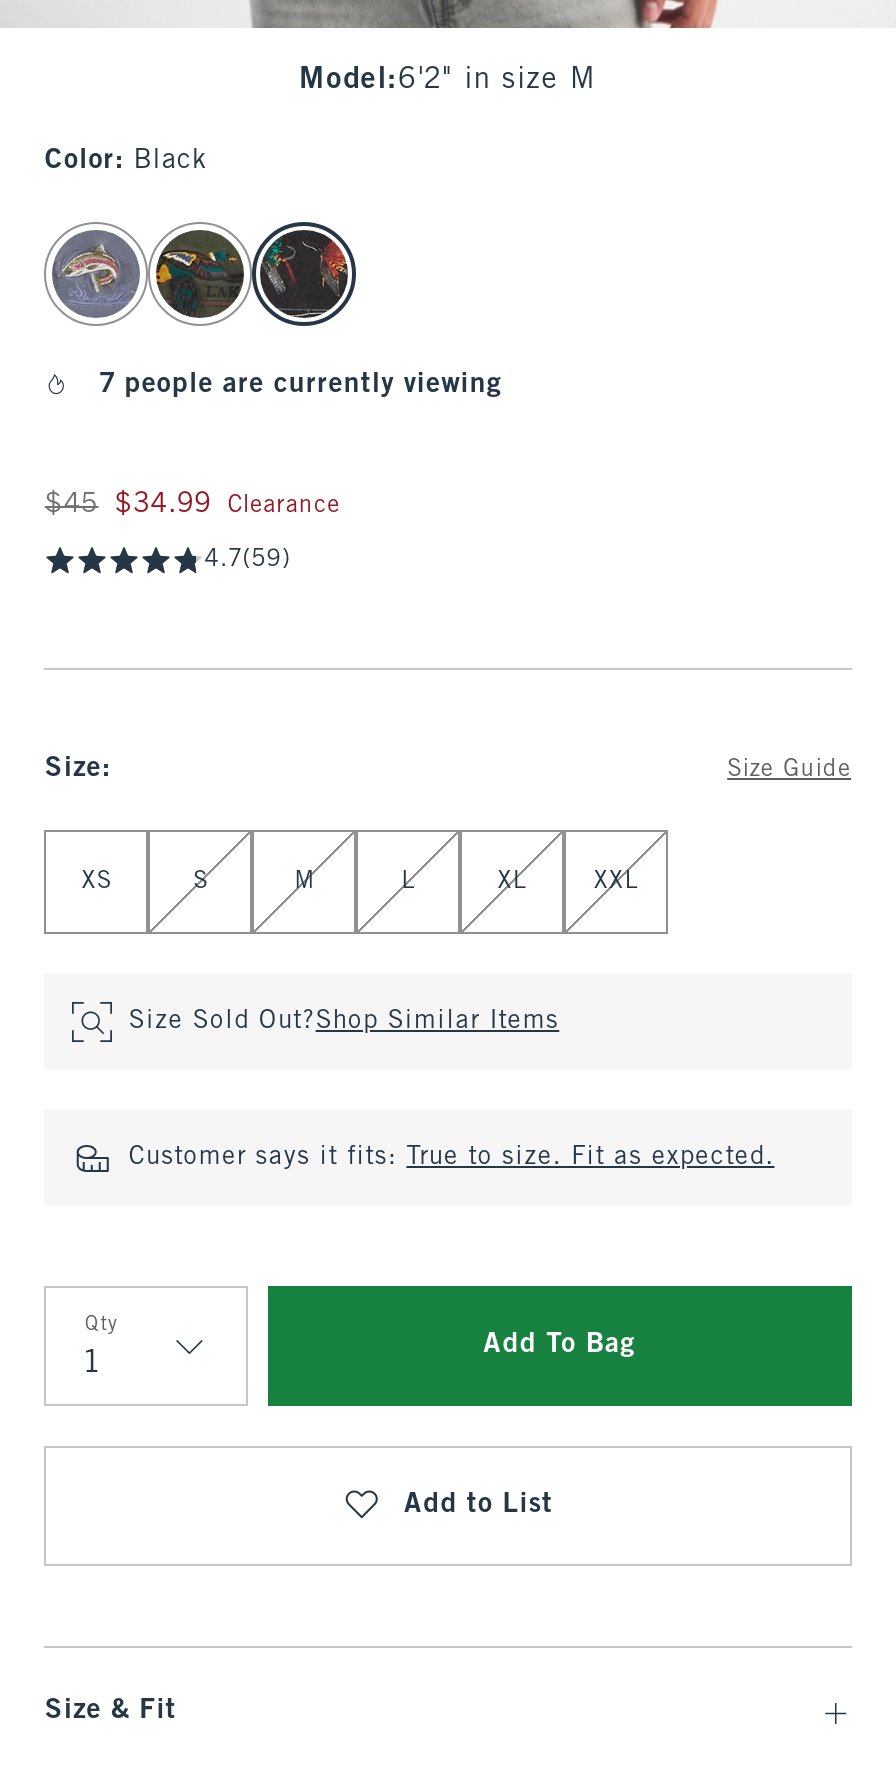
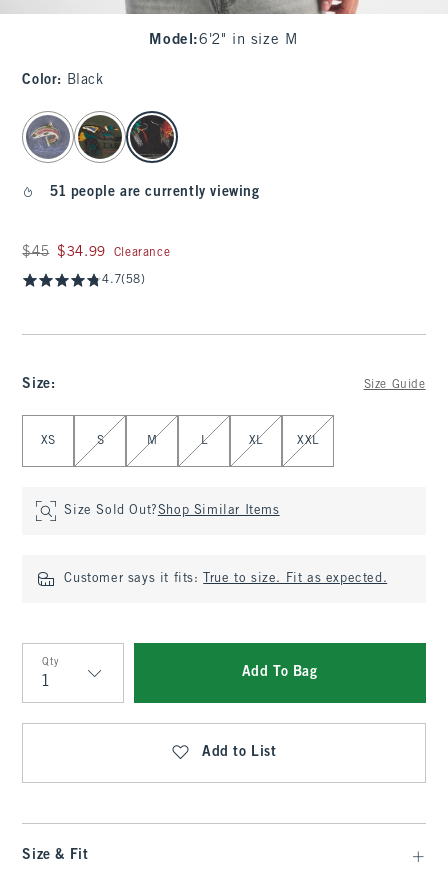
[100,372,502,398] 7 people are currently viewing -> [50,186,260,199] 51 people are currently viewing
[205,548,291,572] 4.7(59) -> [102,274,146,286] 4.7(58)

